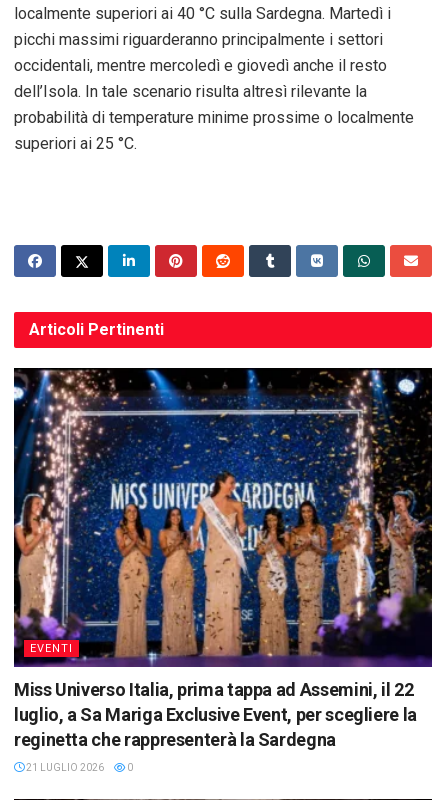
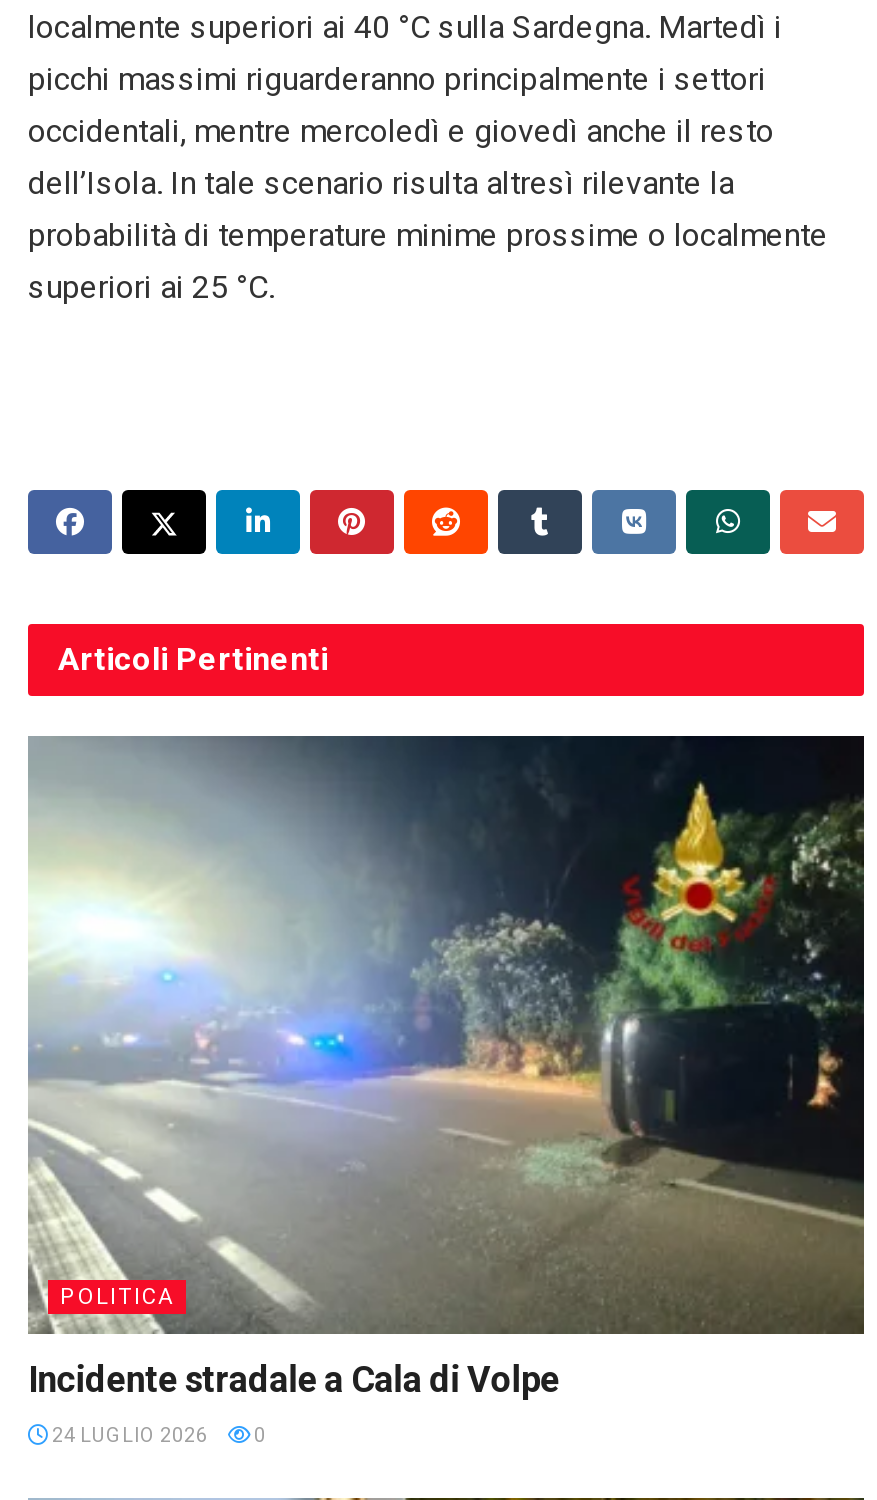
[13,367,432,668] [image] | EVENTI -> [28,734,864,1334] [image] | POLITICA
[14,679,417,750] Miss Universo Italia, prima tappa ad Assemini, il 22 | luglio, a Sa Mariga Exclusive Event, per scegliere la | reginetta che rappresenterà la Sardegna -> [28,1357,560,1399] Incidente stradale a Cala di Volpe
[24,762,133,773] 21 LUGLIO 2026 0 -> [48,1423,266,1445] 24 LUGLIO 2026 0

